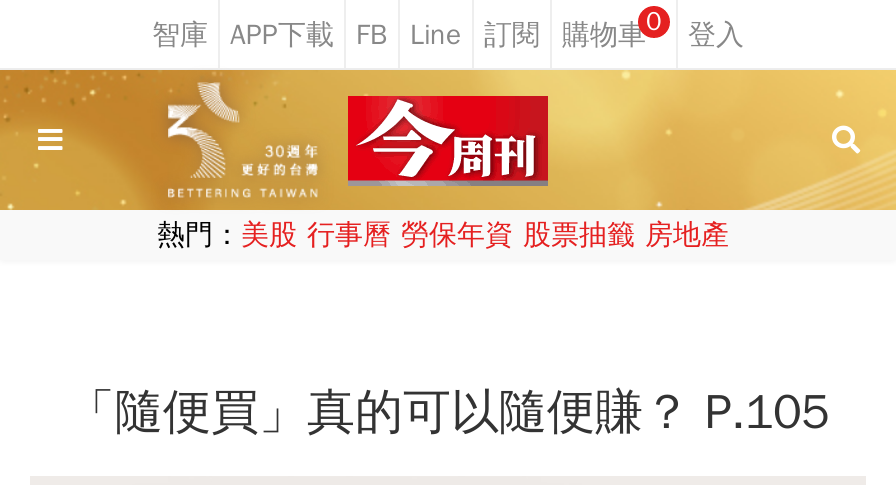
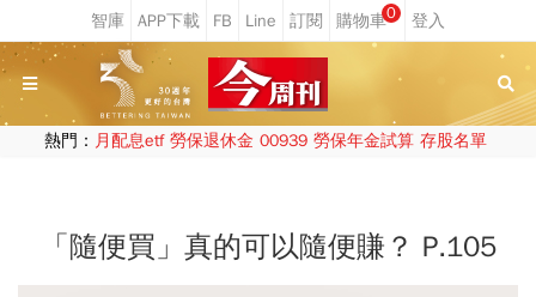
[157,218,729,252] 熱門：美股 行事曆 勞保年資 股票抽籤 房地產 -> [44,131,486,151] 熱門：月配息etf 勞保退休金 00939 勞保年金試算 存股名單

